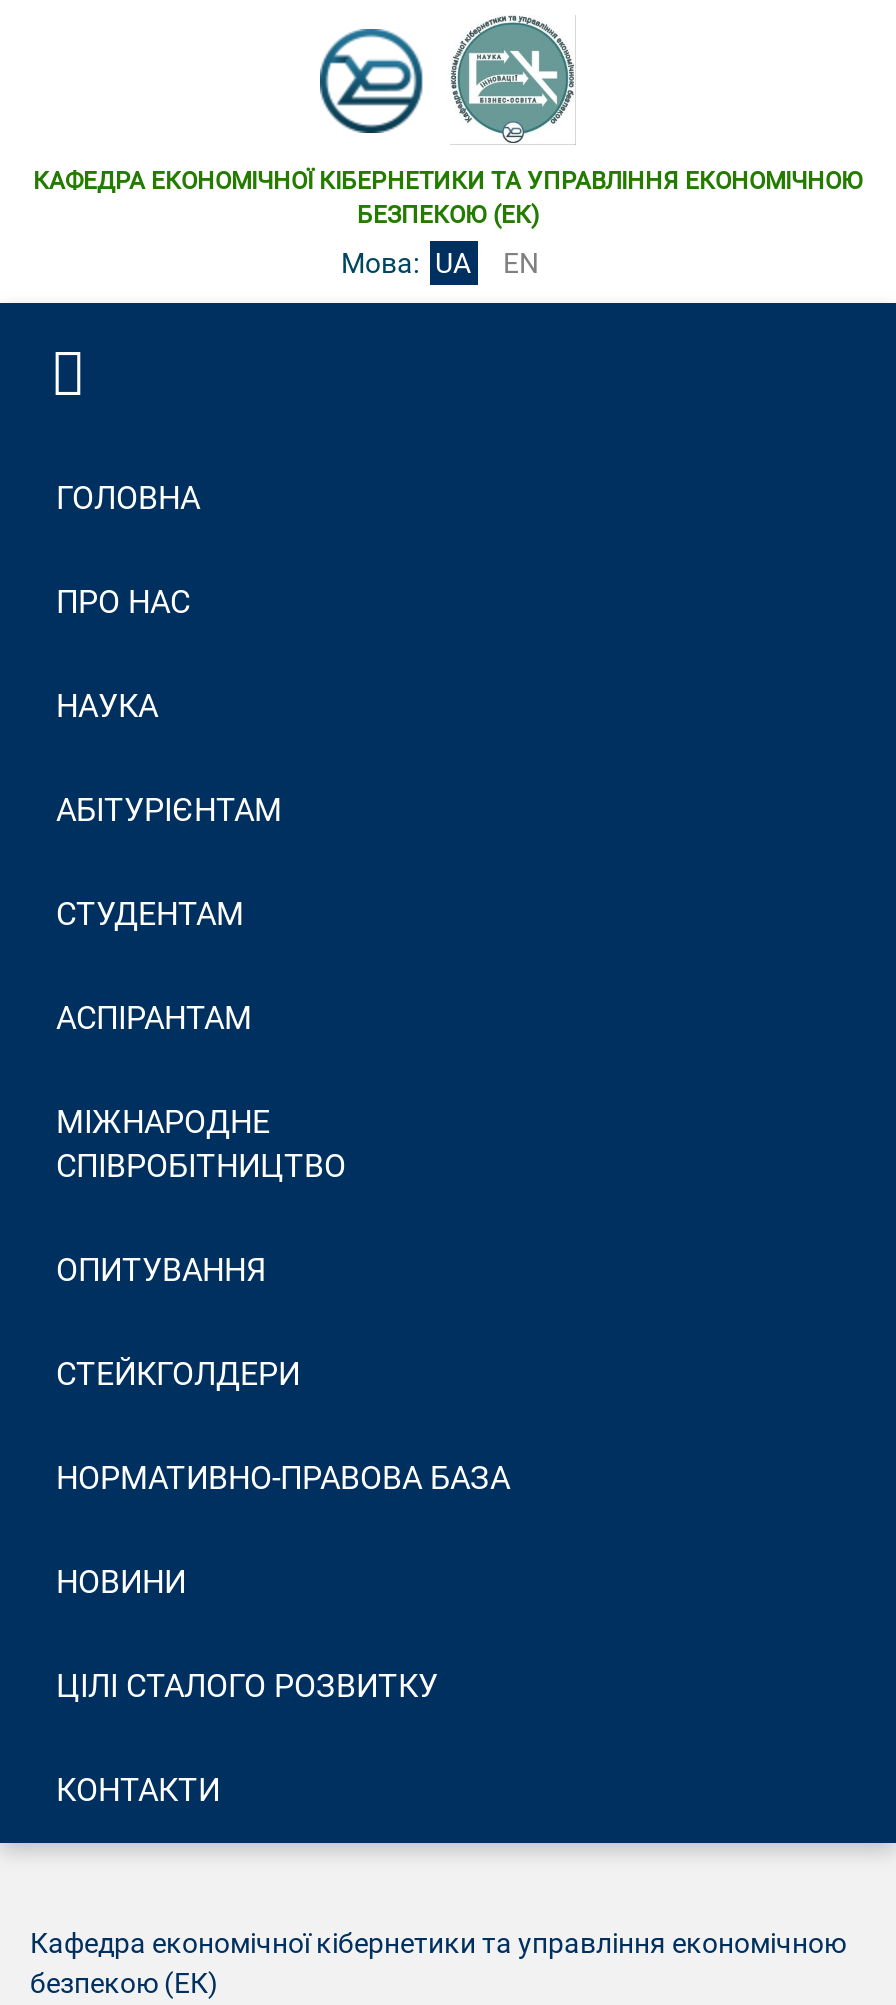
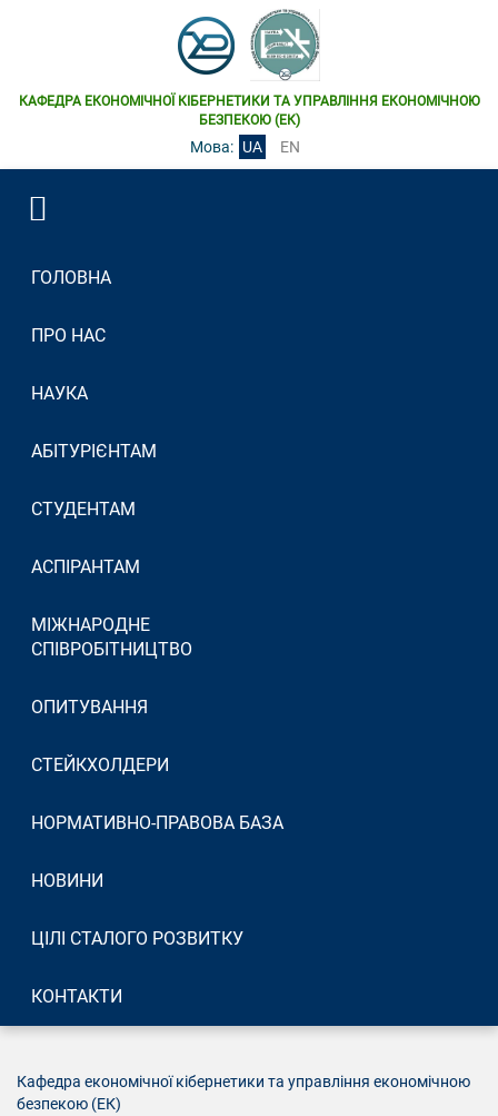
[56,1355,300,1393] СТЕЙКГОЛДЕРИ -> [31,754,169,776] СТЕЙКХОЛДЕРИ

